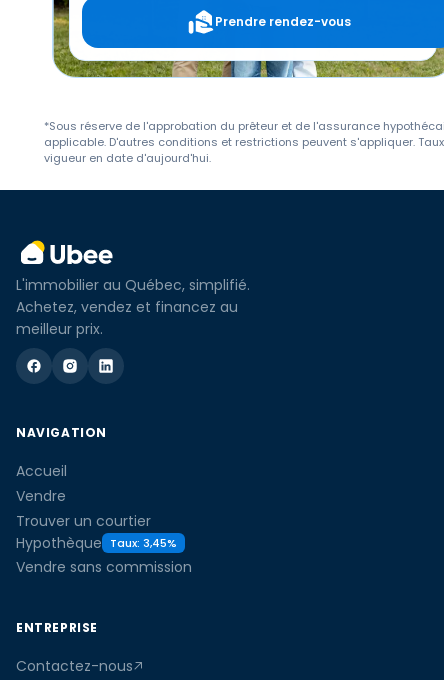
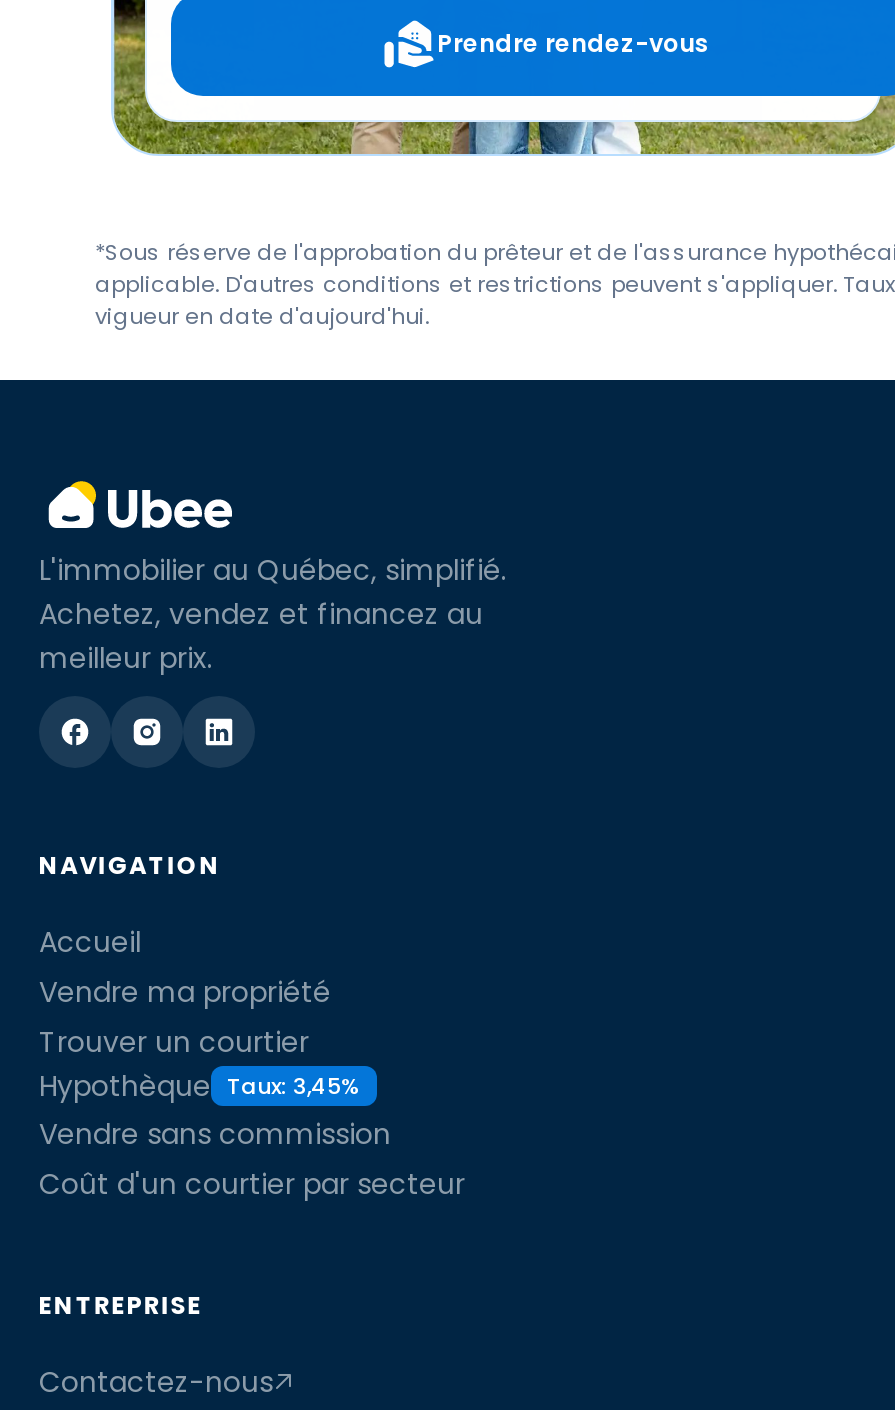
[16,485,66,505] Vendre -> [39,971,331,1011] Vendre ma propriété
none -> [39,1163,465,1203] Coût d'un courtier par secteur

